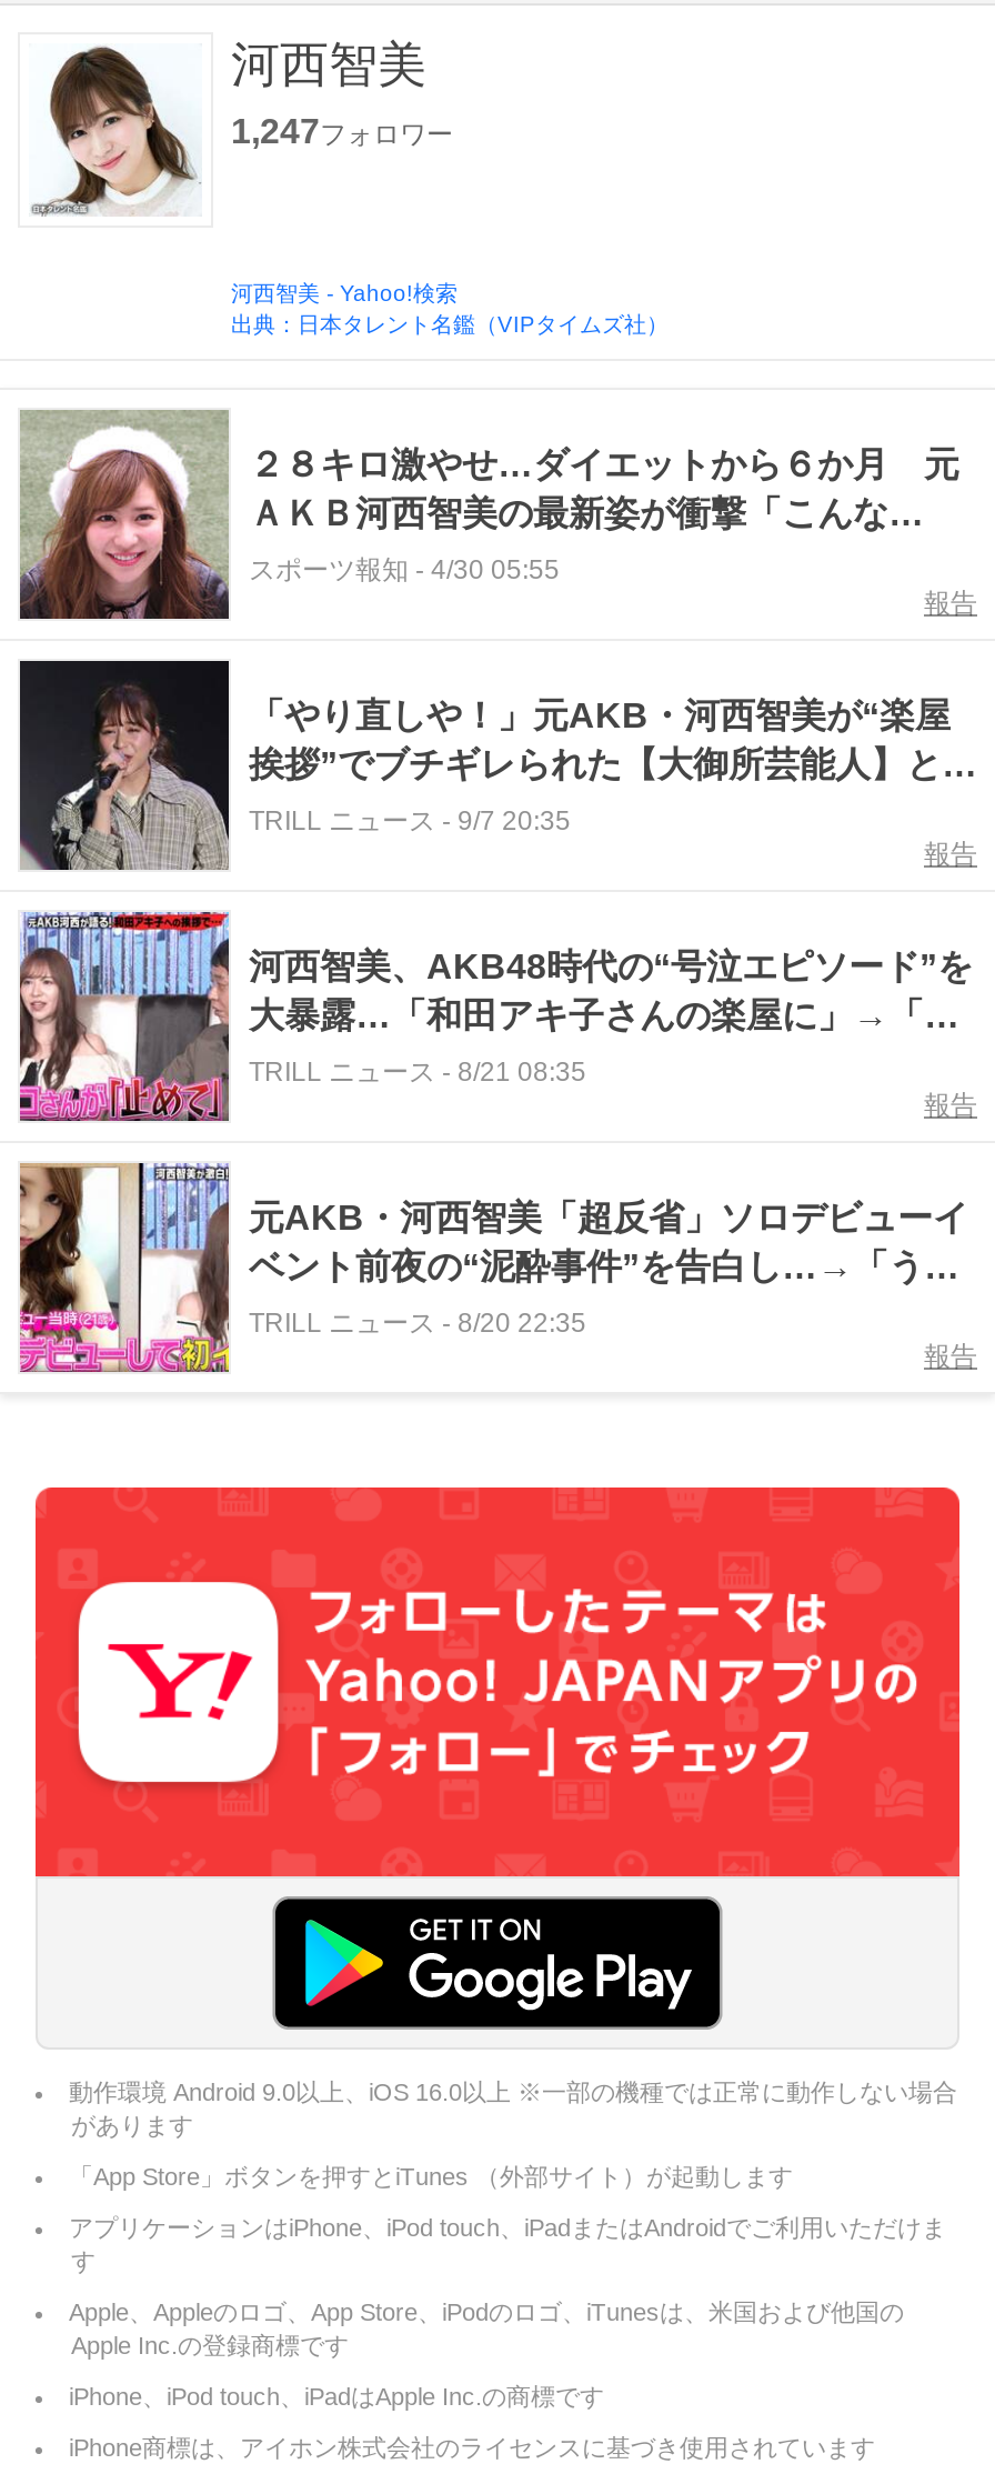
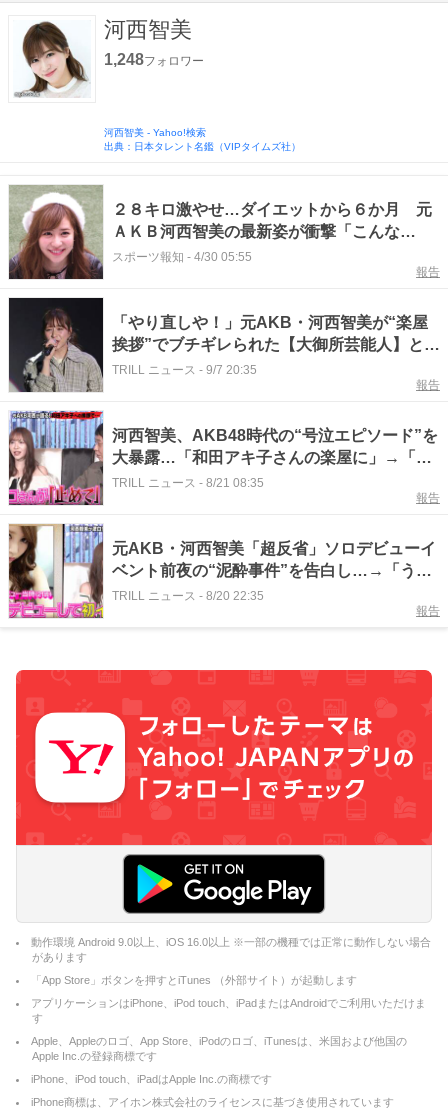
[231,112,453,150] 1,247フォロワー -> [104,51,204,68] 1,248フォロワー

